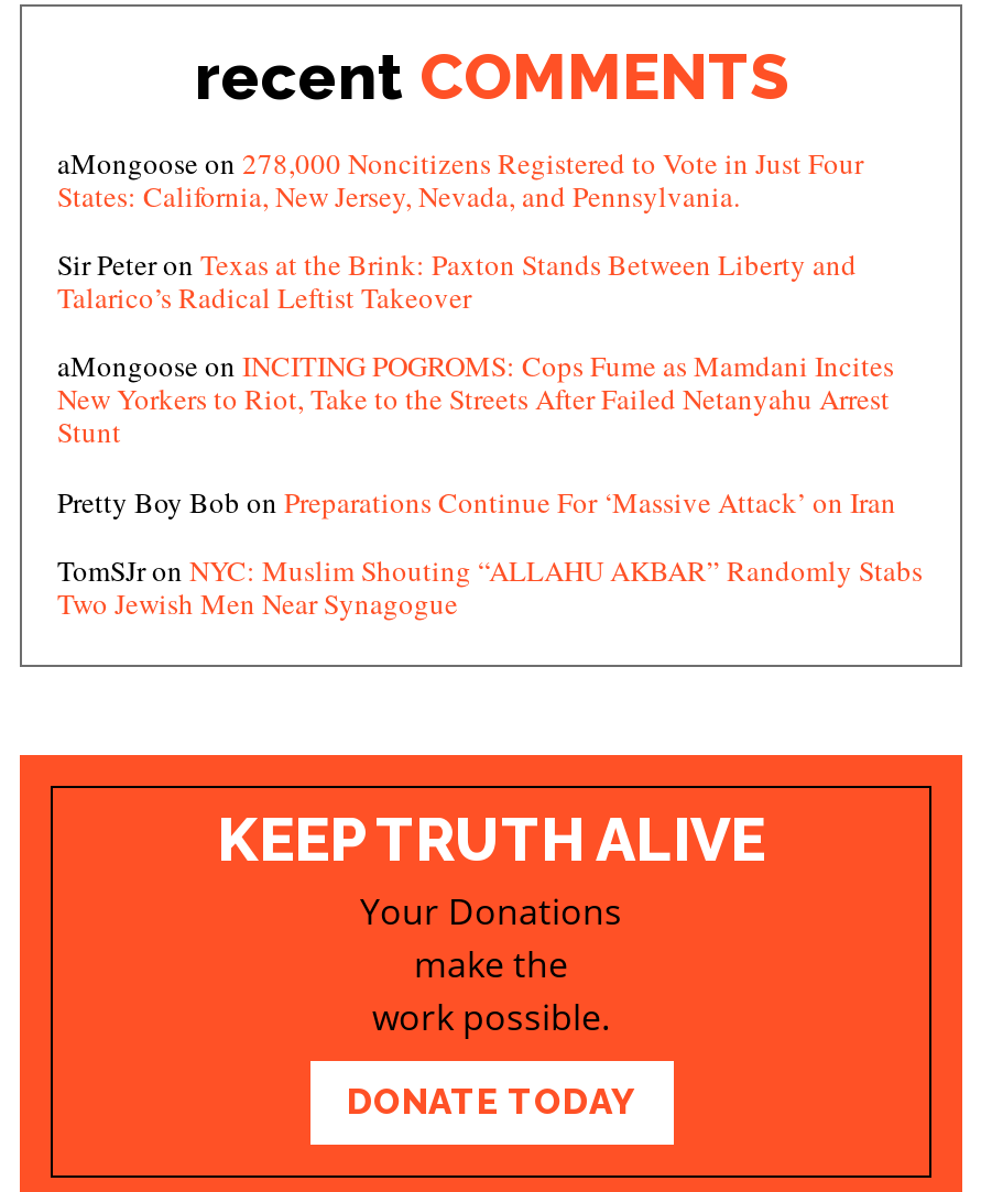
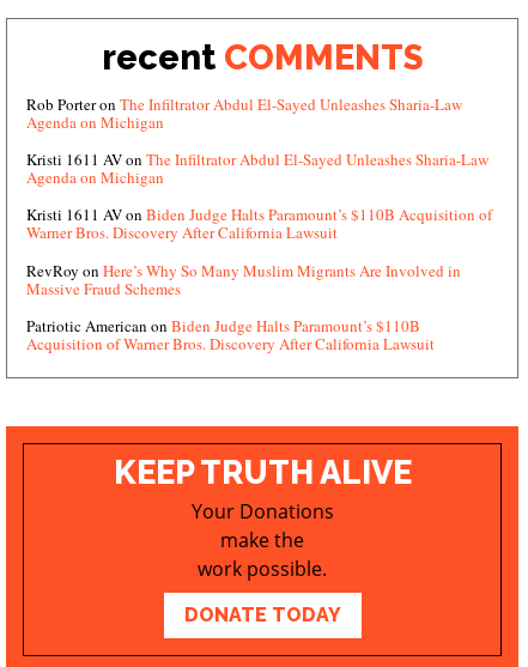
[57,143,863,215] aMongoose on 278,000 Noncitizens Registered to Vote in Just Four | States: California, New Jersey, Nevada, and Pennsylvania. -> [26,93,462,133] Rob Porter on The Infiltrator Abdul El-Sayed Unleashes Sharia-Law | Agenda on Michigan
[57,244,857,317] Sir Peteron Texas at the Brink: Paxton Stands Between Liberty and | Talarico’s Radical Leftist Takeover -> [26,148,488,188] Kristi 1611 AVon The Infiltrator Abdul El-Sayed Unleashes Sharia-Law | Agenda on Michigan
[57,346,894,452] aMongoose on INCITING POGROMS: Cops Fume as Mamdani Incites | New Yorkers to Riot, Take to the Streets After Failed Netanyahu Arrest | Stunt -> [26,204,492,243] Kristi 1611 AVon Biden Judge Halts Paramount’s $110B Acquisition of | Warner Bros. Discovery After California Lawsuit
[57,481,896,521] Pretty Boy Bob on Preparations Continue For ‘Massive Attack’ on Iran -> [26,259,461,299] RevRoy on Here’s Why So Many Muslim Migrants Are Involved in | Massive Fraud Schemes
[57,550,923,623] TomSJron NYC: Muslim Shouting “ALLAHU AKBAR” Randomly Stabs | Two Jewish Men Near Synagogue -> [26,315,435,354] Patriotic Americanon Biden Judge Halts Paramount’s $110B | Acquisition of Warner Bros. Discovery After California Lawsuit

